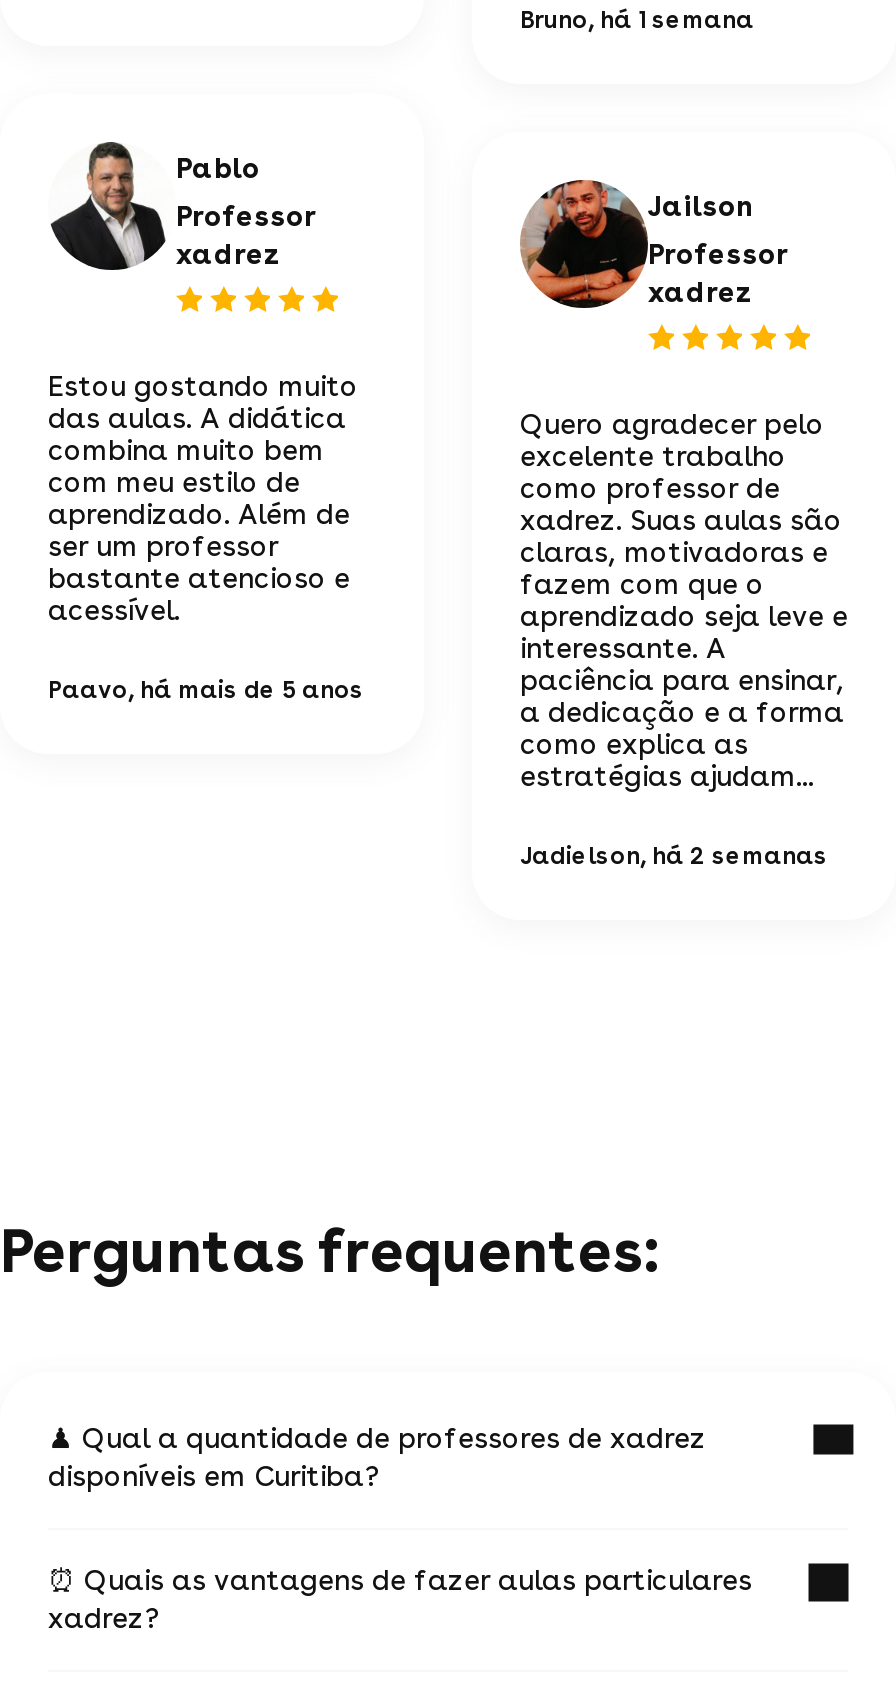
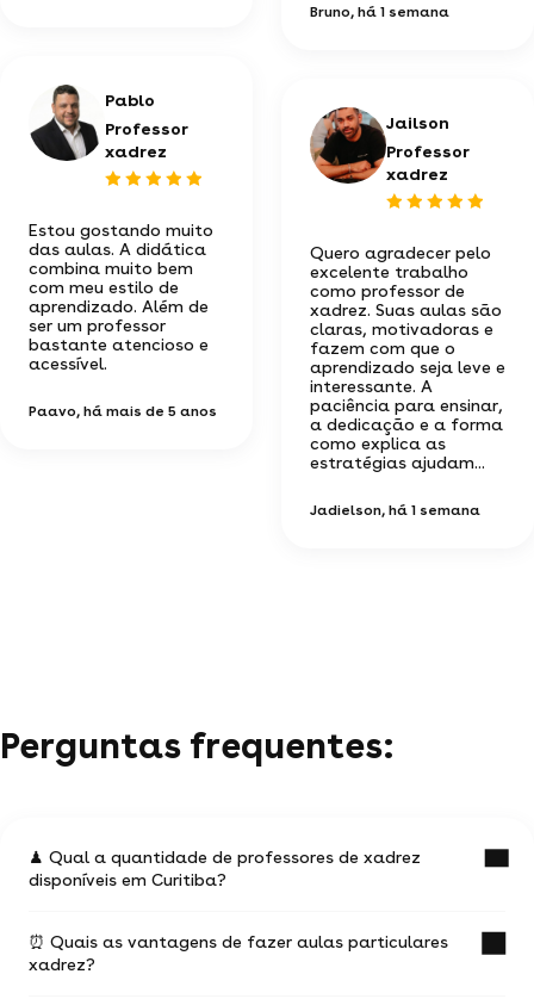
[520,842,828,870] Jadielson, há 2 semanas -> [310,502,480,518] Jadielson, há 1 semana

